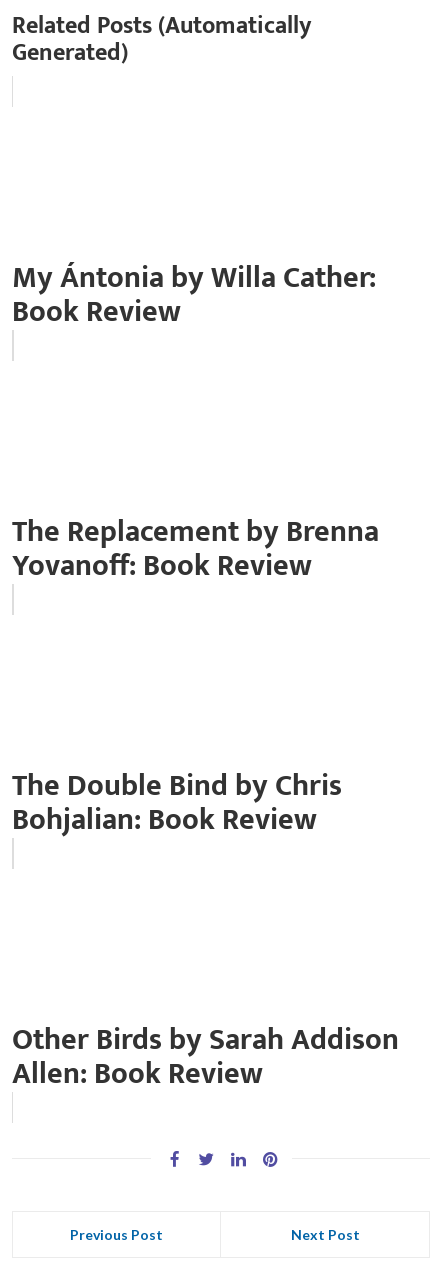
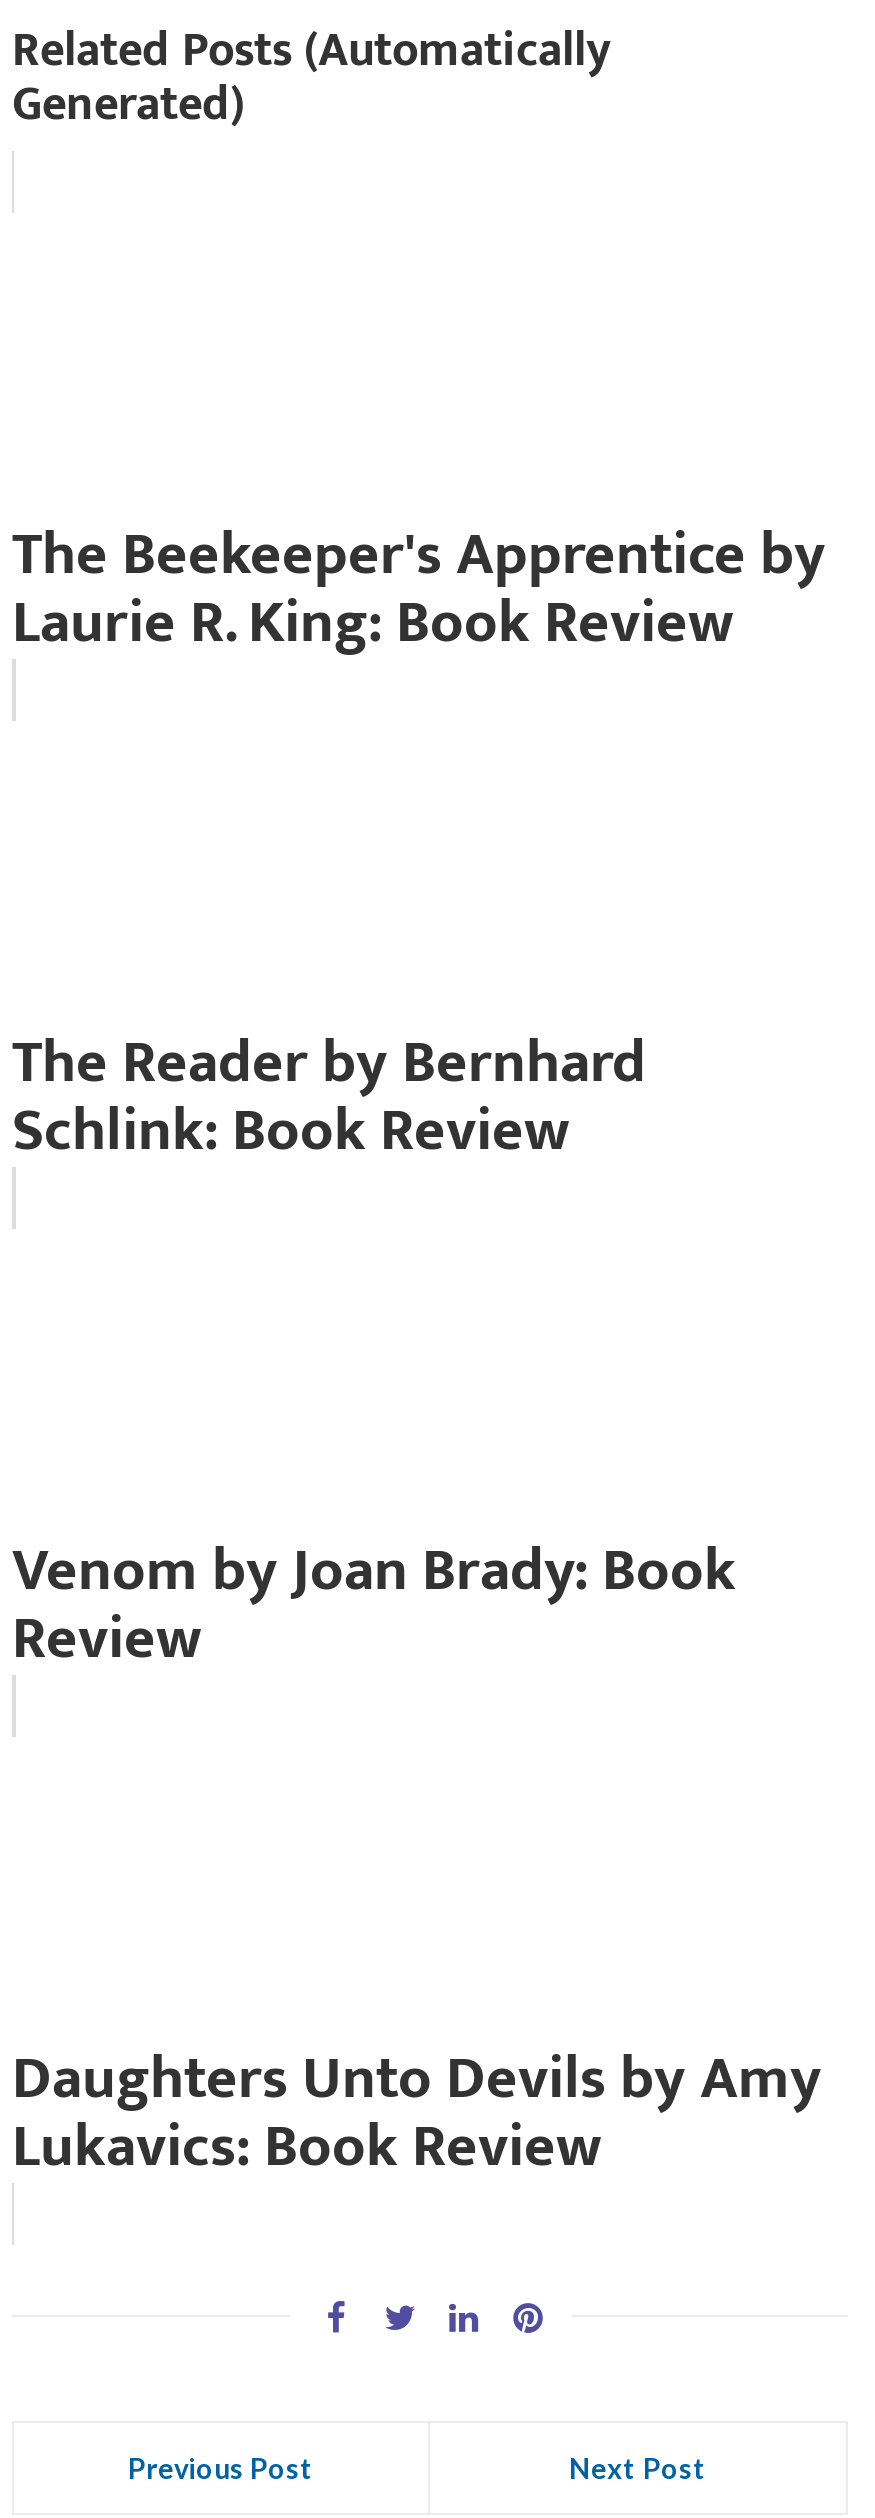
[12,253,376,337] My Ántonia by Willa Cather: | Book Review -> [12,505,826,673] The Beekeeper's Apprentice by | Laurie R. King: Book Review
[12,507,379,591] The Replacement by Brenna | Yovanoff: Book Review -> [12,1013,646,1181] The Reader by Bernhard | Schlink: Book Review
[12,761,342,845] The Double Bind by Chris | Bohjalian: Book Review -> [12,1521,736,1689] Venom by Joan Brady: Book | Review
[12,1015,399,1099] Other Birds by Sarah Addison | Allen: Book Review -> [12,2029,822,2197] Daughters Unto Devils by Amy | Lukavics: Book Review

